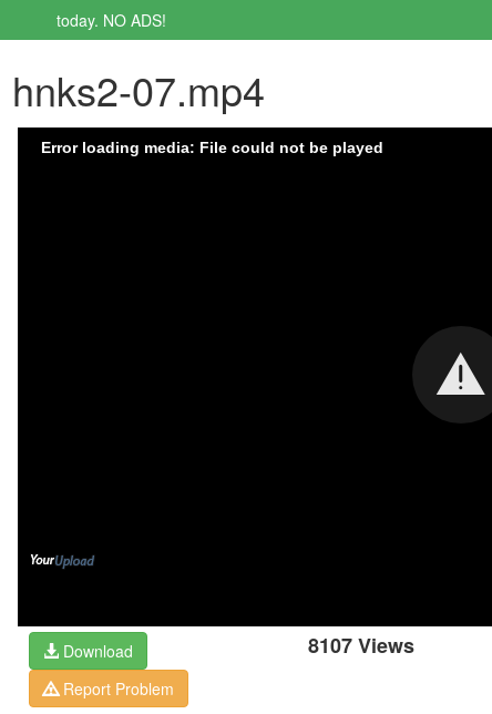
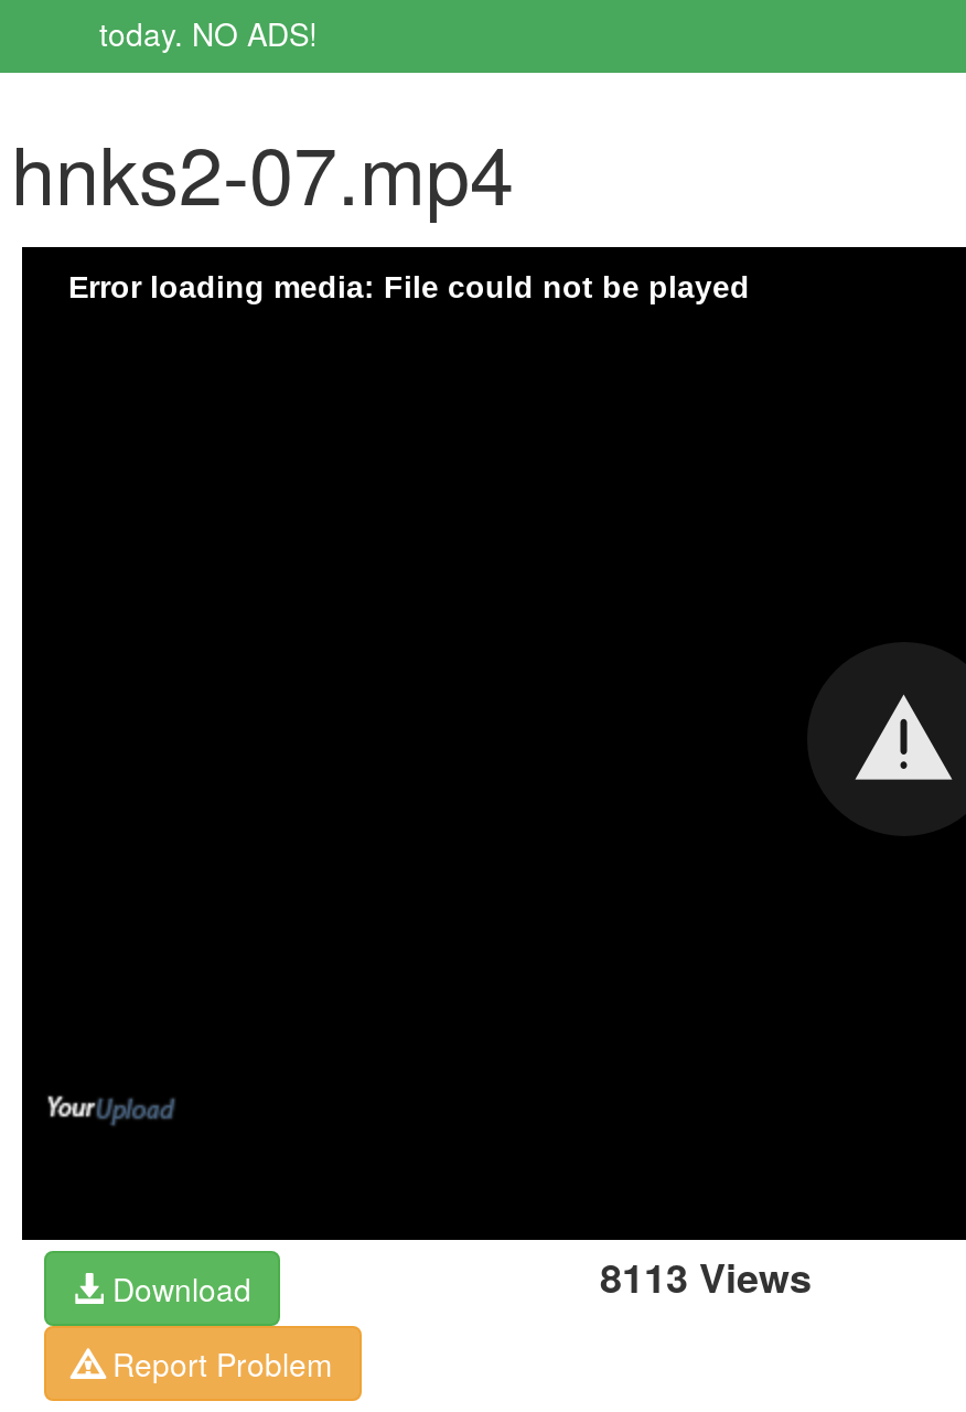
[308,631,414,660] 8107 Views -> [600,1249,812,1306] 8113 Views

